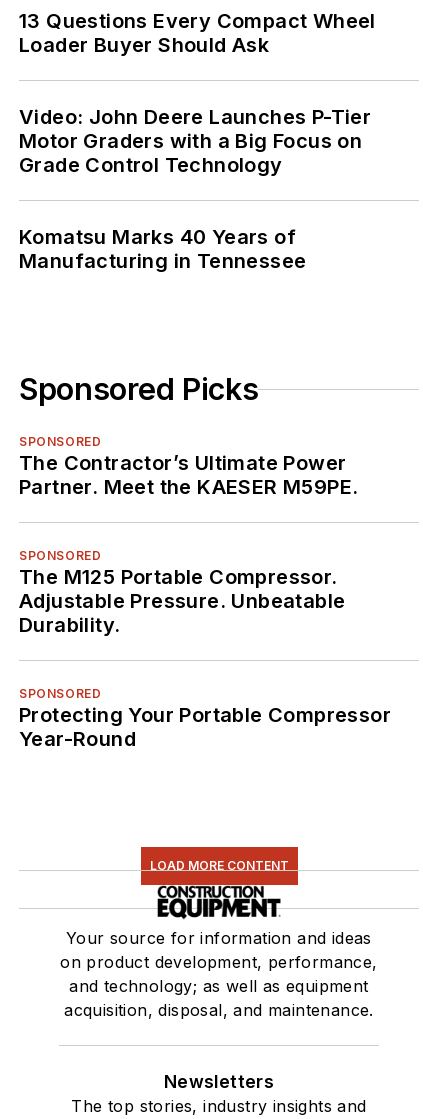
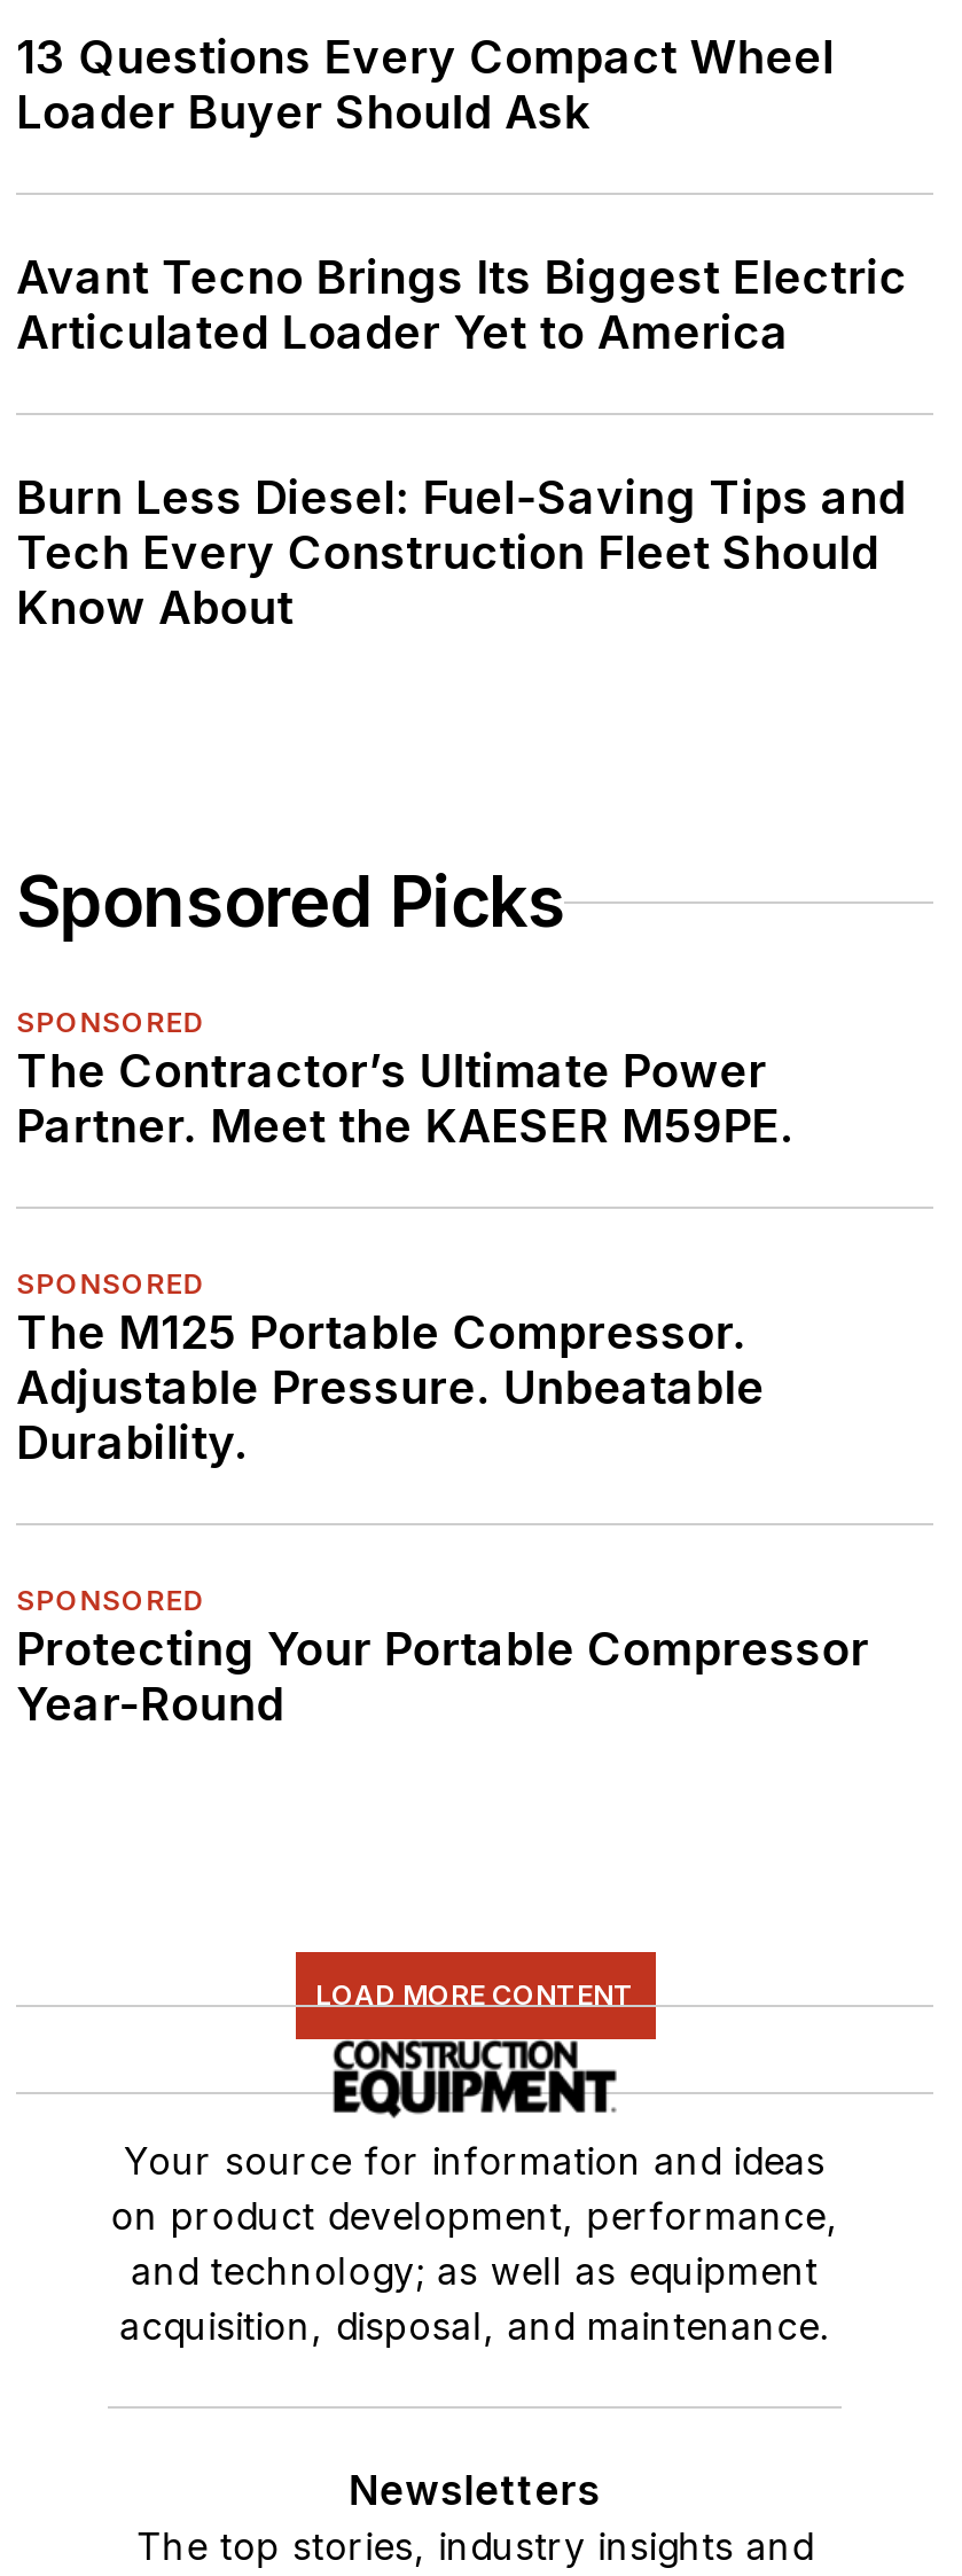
[19,105,373,177] Video: John Deere Launches P-Tier | Motor Graders with a Big Focus on | Grade Control Technology -> [16,251,907,361] Avant Tecno Brings Its Biggest Electric | Articulated Loader Yet to America
[19,225,306,273] Komatsu Marks 40 Years of | Manufacturing in Tennessee -> [16,471,906,637] Burn Less Diesel: Fuel-Saving Tips and | Tech Every Construction Fleet Should | Know About

